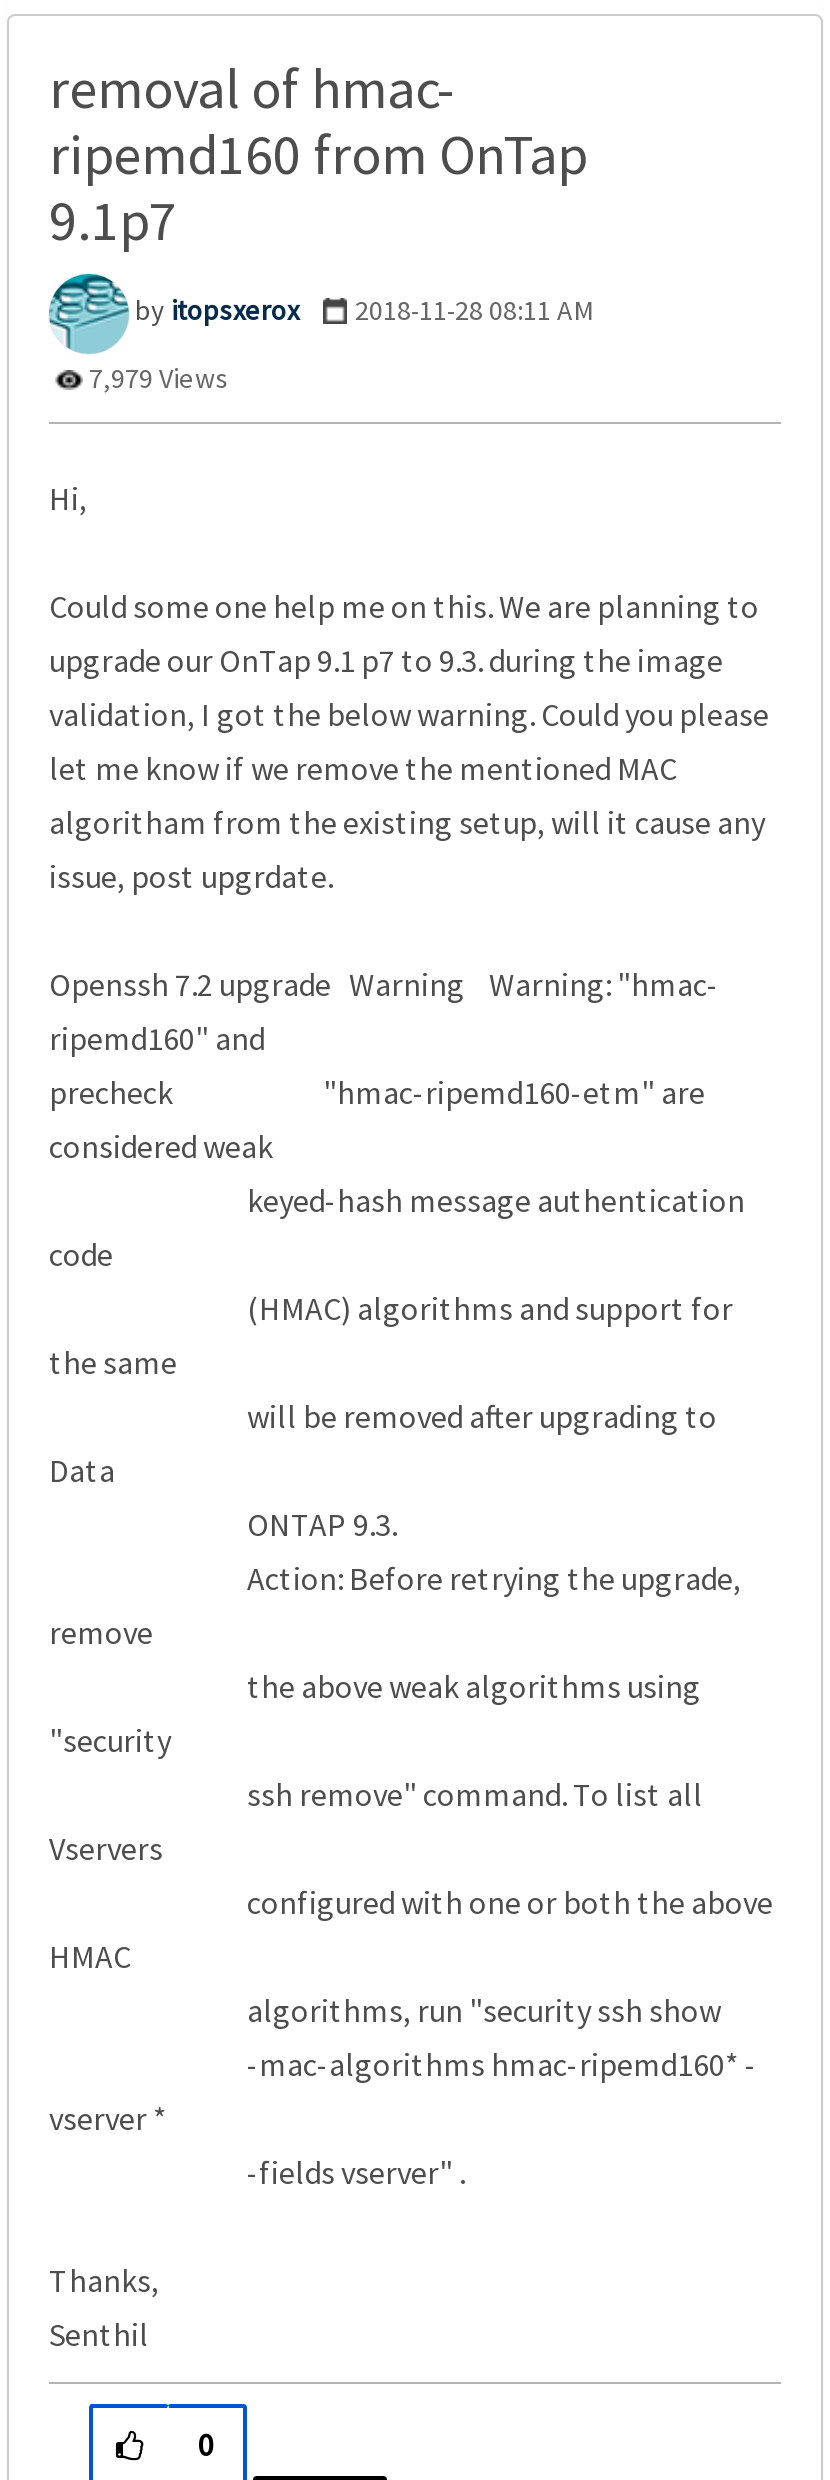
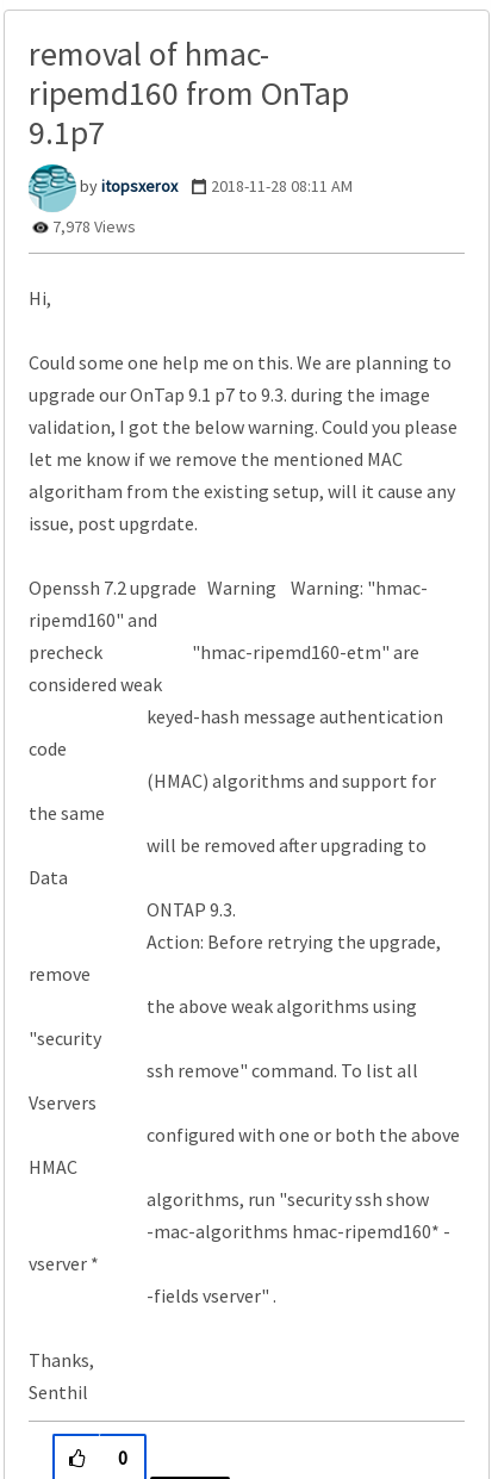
[83,360,229,396] 7,979 Views -> [49,216,136,237] 7,978 Views

